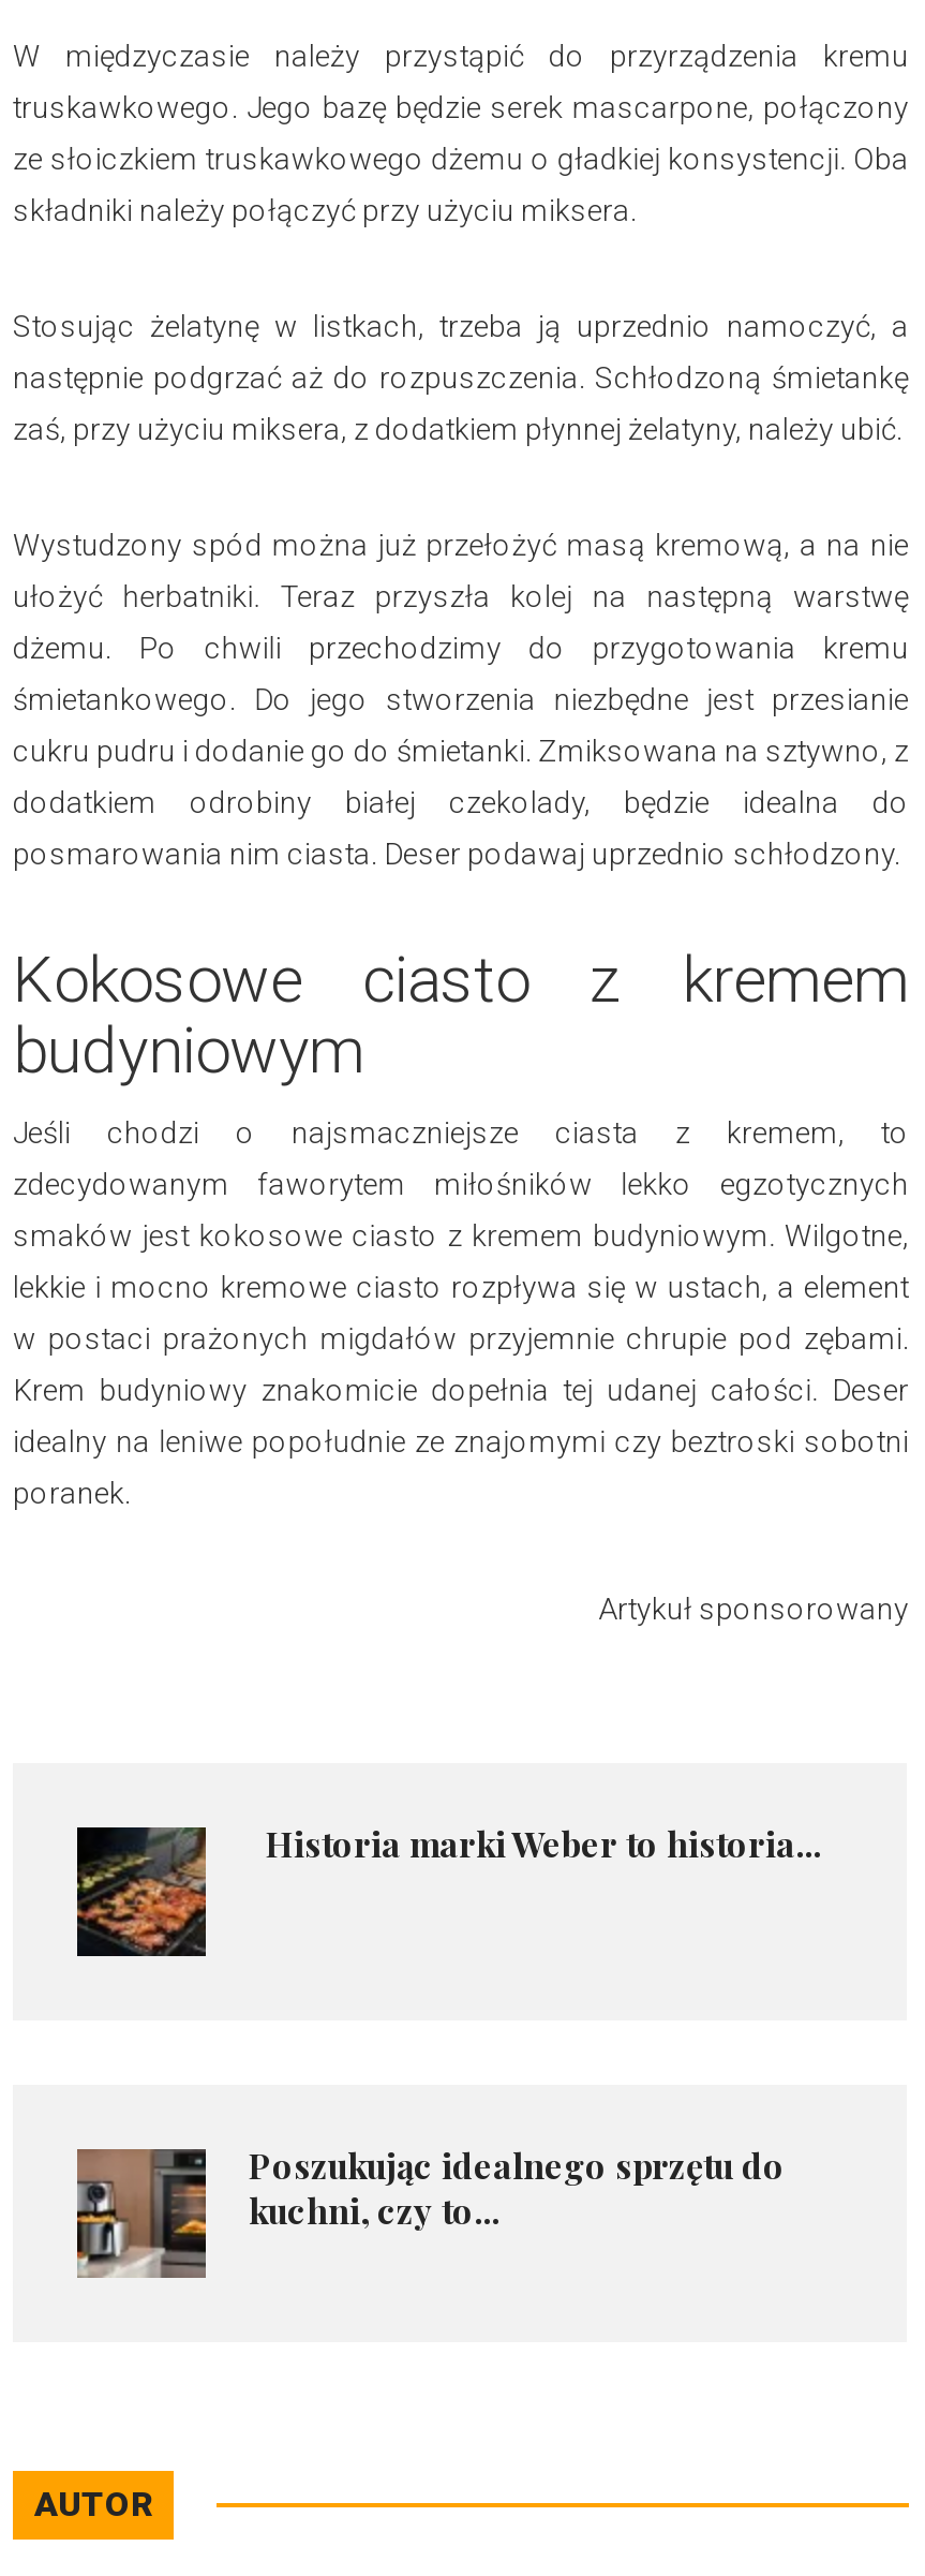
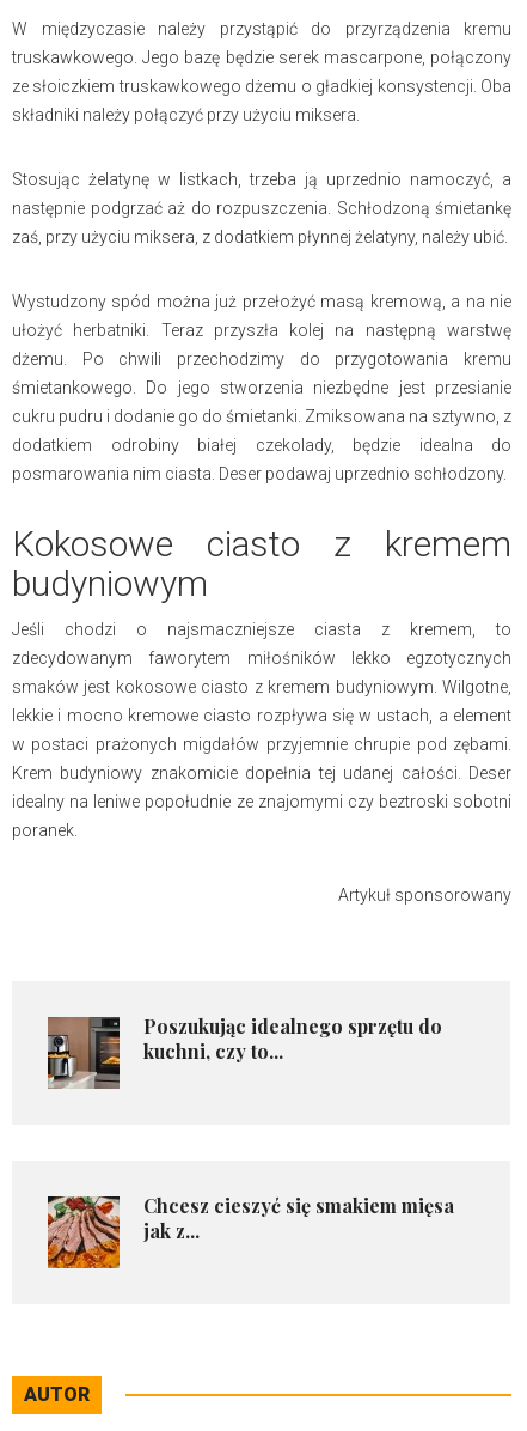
[75,1820,821,1958] [image] | Historia marki Weber to historia... -> none
moved [75,2142,785,2280] -> [47,1013,442,1090]: [image] | Poszukując idealnego sprzętu do | kuchni, czy to...
none -> [47,1193,454,1269] [image] | Chcesz cieszyć się smakiem mięsa | jak z...

